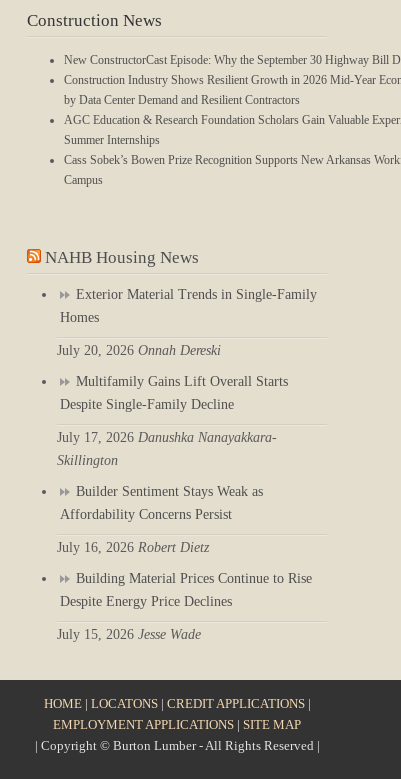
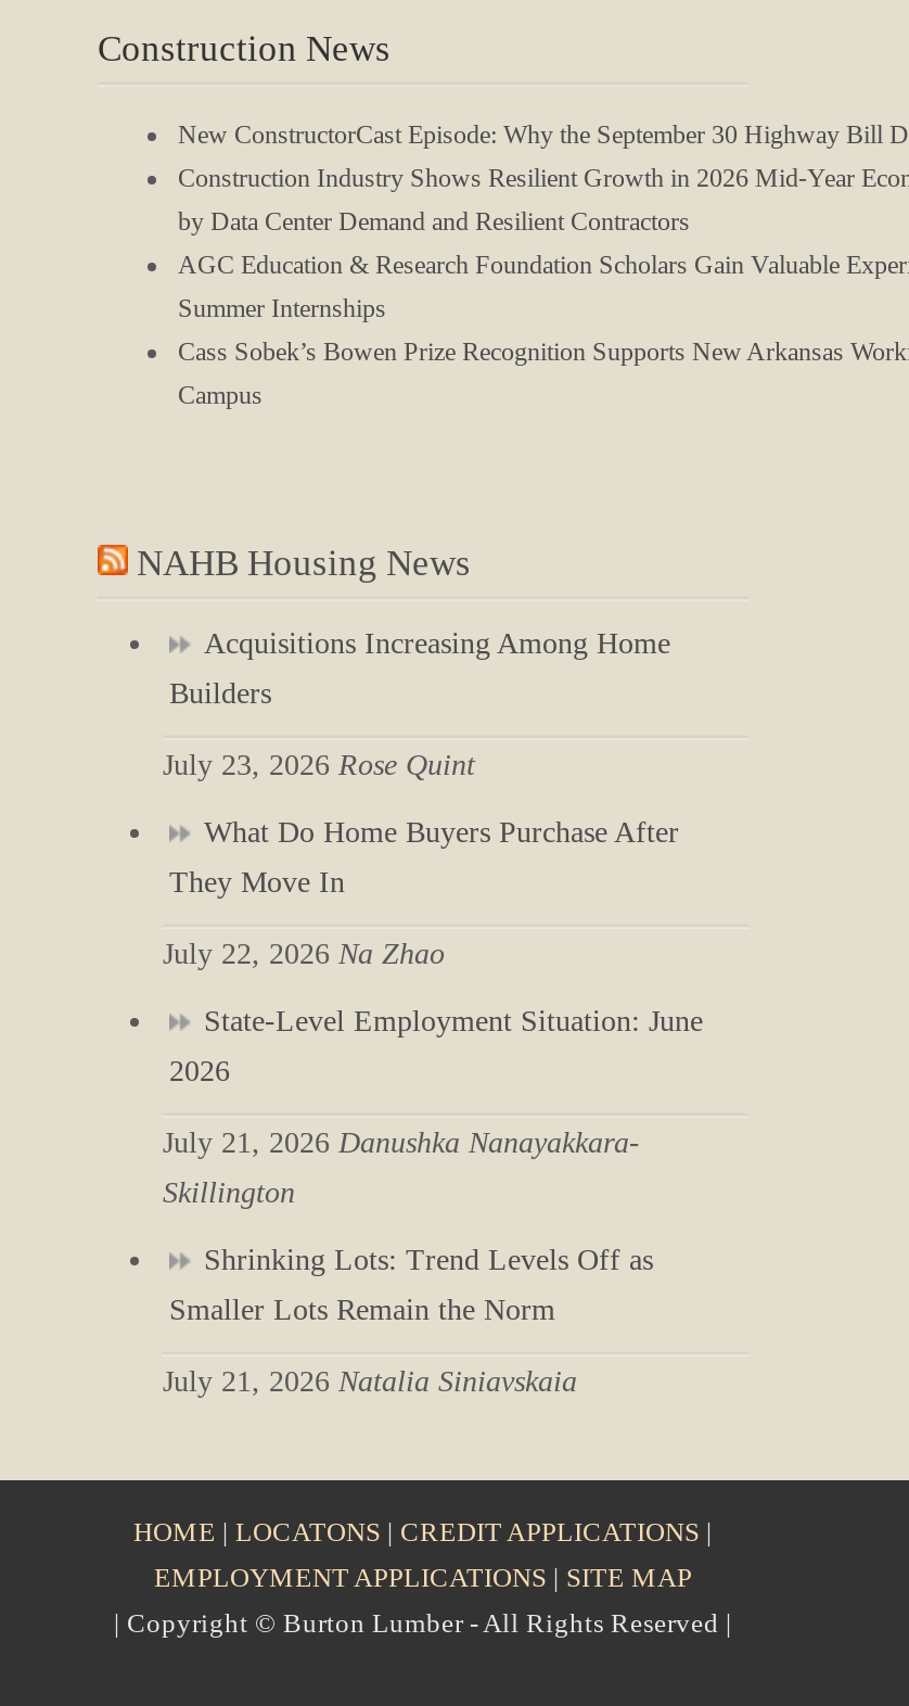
[57,287,317,445] Exterior Material Trends in Single-Family | Homes | July 20, 2026 Onnah Dereski | Multifamily Gains Lift Overall Starts | Despite Single-Family Decline | July 17, 2026 Danushka Nanayakkara- -> [163,628,703,1160] Acquisitions Increasing Among Home | Builders | July 23, 2026 Rose Quint | What Do Home Buyers Purchase After | They Move In | July 22, 2026 Na Zhao | State-Level Employment Situation: June | 2026 | July 21, 2026 Danushka Nanayakkara-
moved [57,453,118,468] -> [163,1177,295,1210]: Skillington
[57,484,312,642] Builder Sentiment Stays Weak as | Affordability Concerns Persist | July 16, 2026 Robert Dietz | Building Material Prices Continue to Rise | Despite Energy Price Declines | July 15, 2026 Jesse Wade -> [163,1245,653,1399] Shrinking Lots: Trend Levels Off as | Smaller Lots Remain the Norm | July 21, 2026 Natalia Siniavskaia

